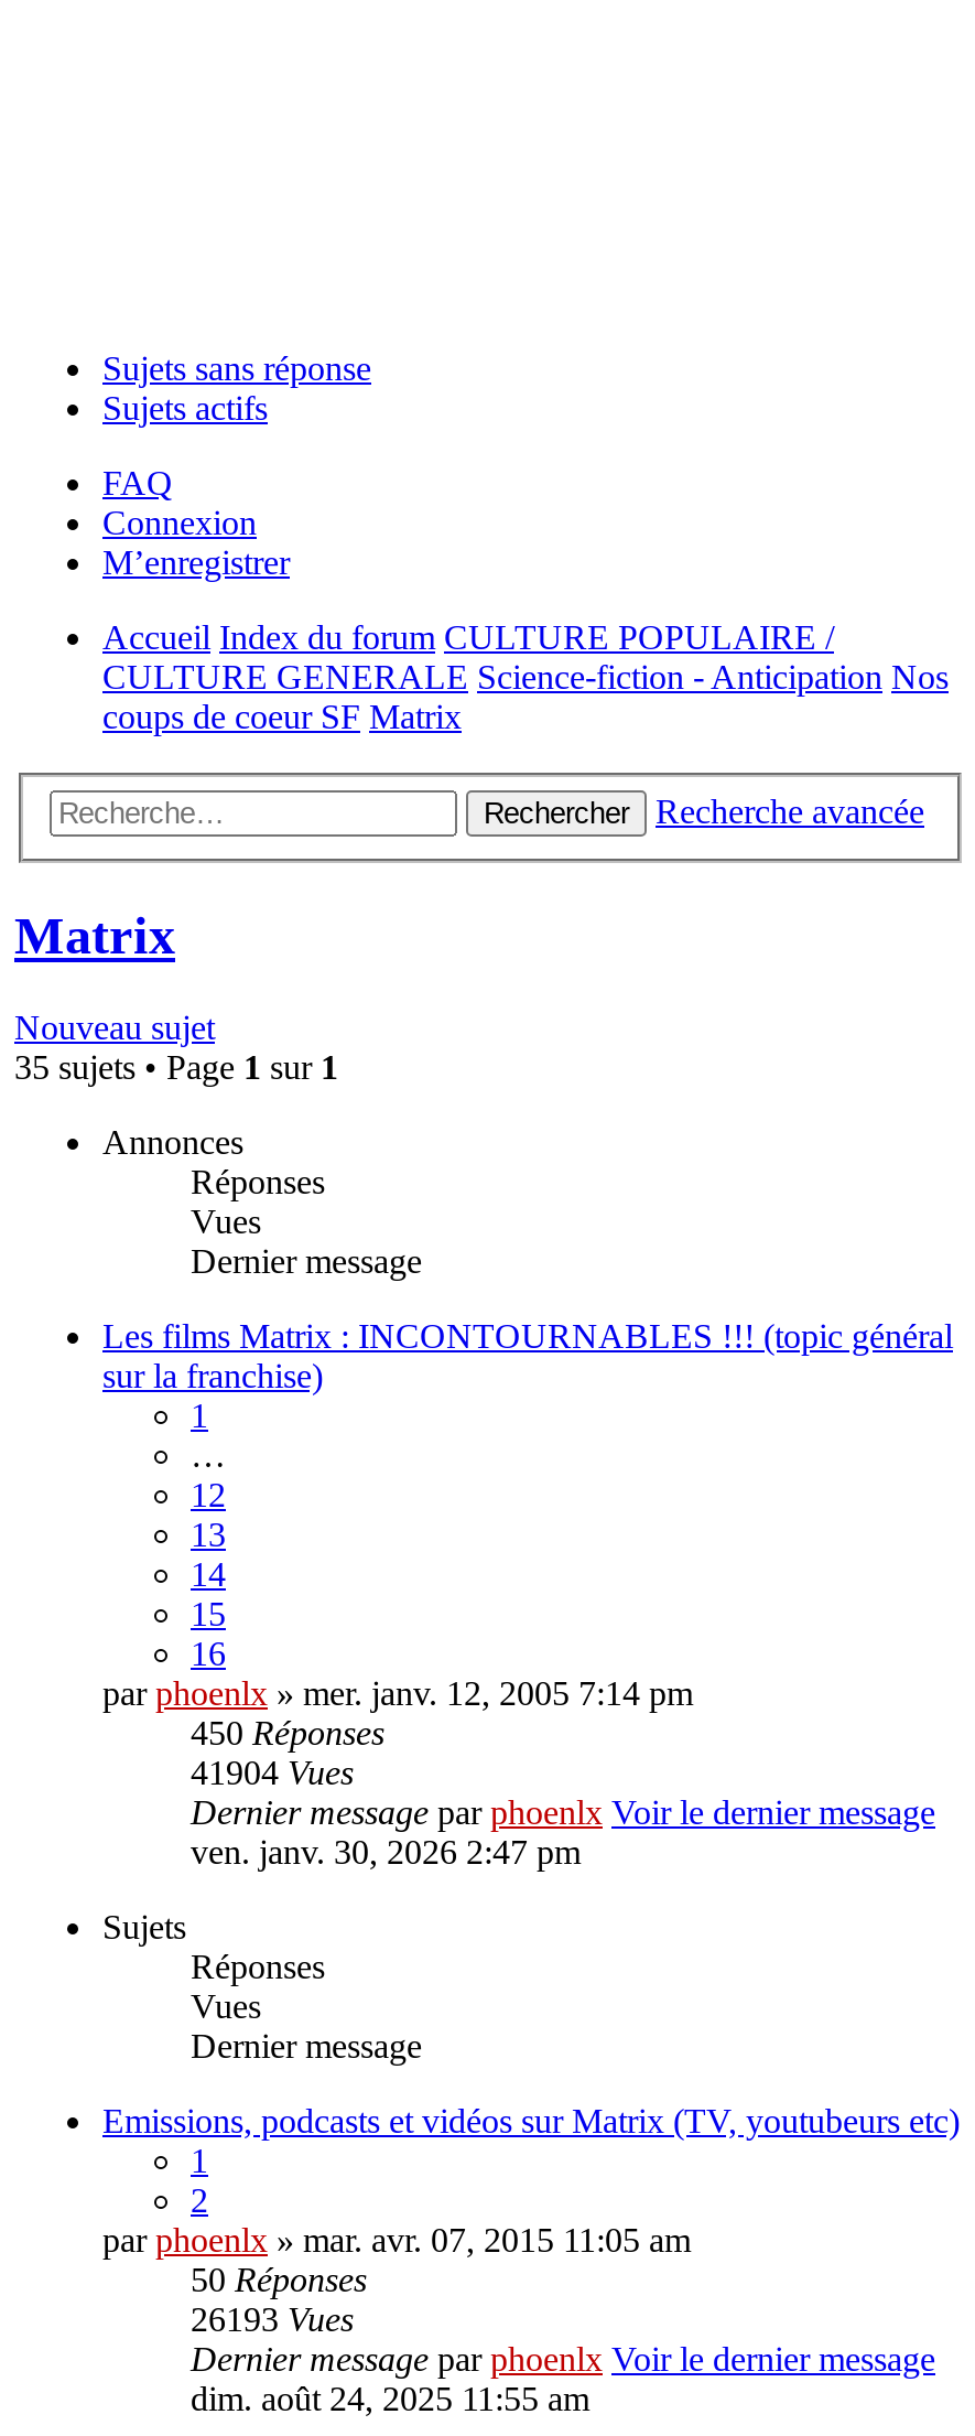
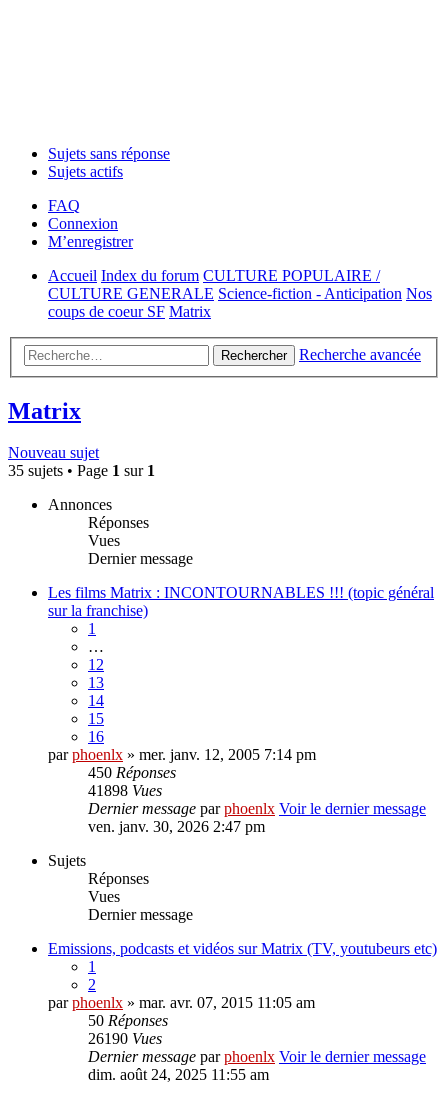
[191,1755,354,1792] 41904 Vues -> [88,782,162,799] 41898 Vues
[191,2301,354,2339] 26193 Vues -> [88,1030,162,1047] 26190 Vues

